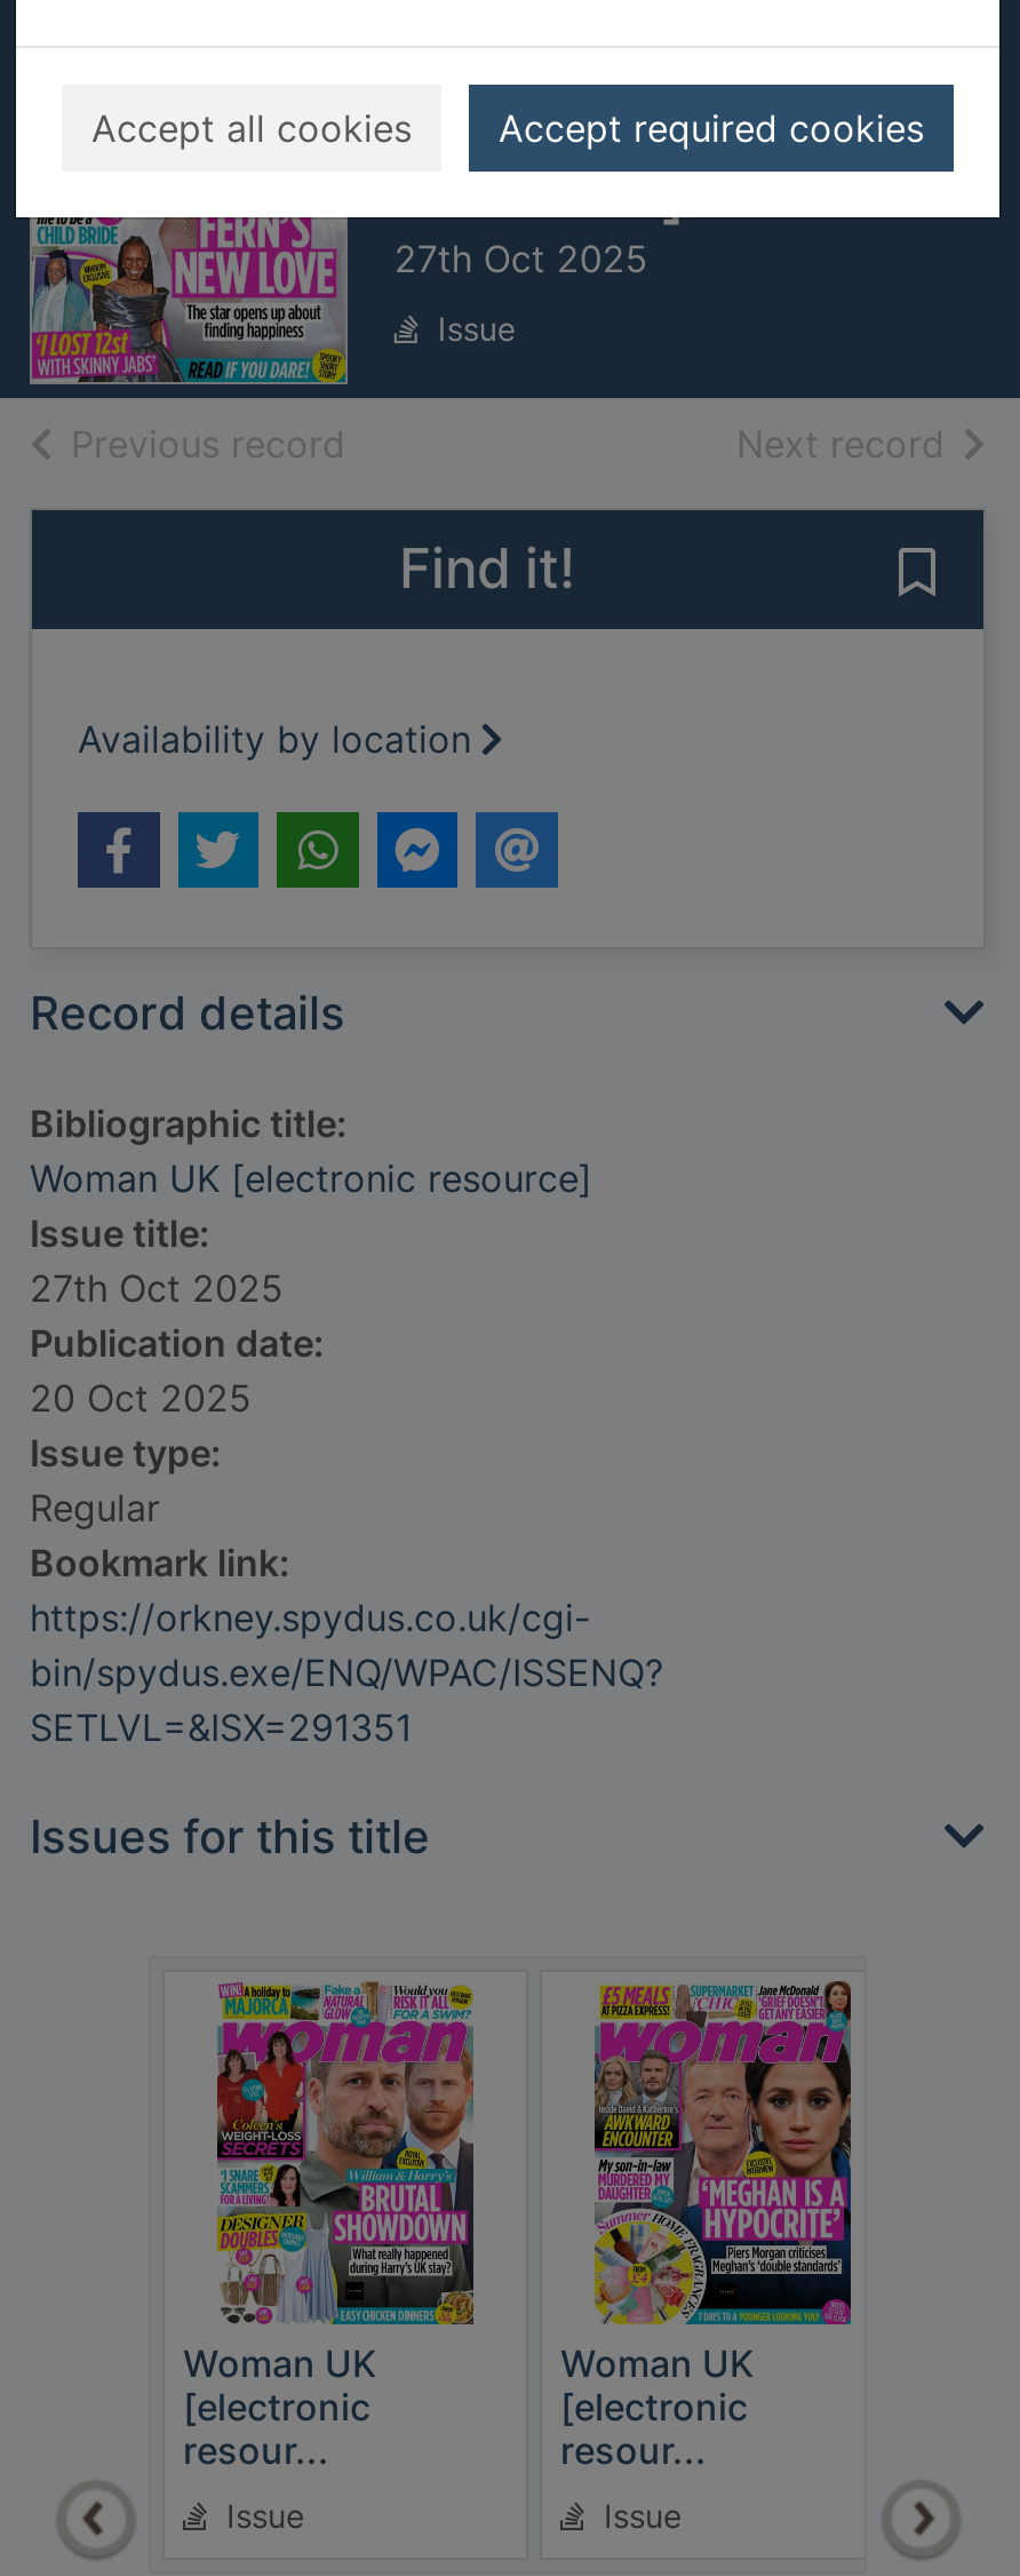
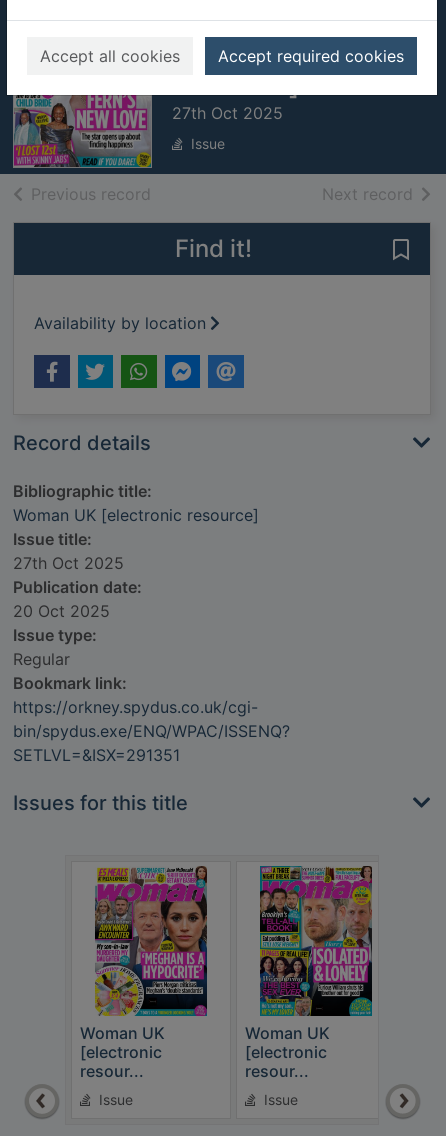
[215,1981,473,2327] [image] -> [94,866,208,1017] [image]
[592,1981,851,2327] [image] -> [259,865,372,1017] [image]

